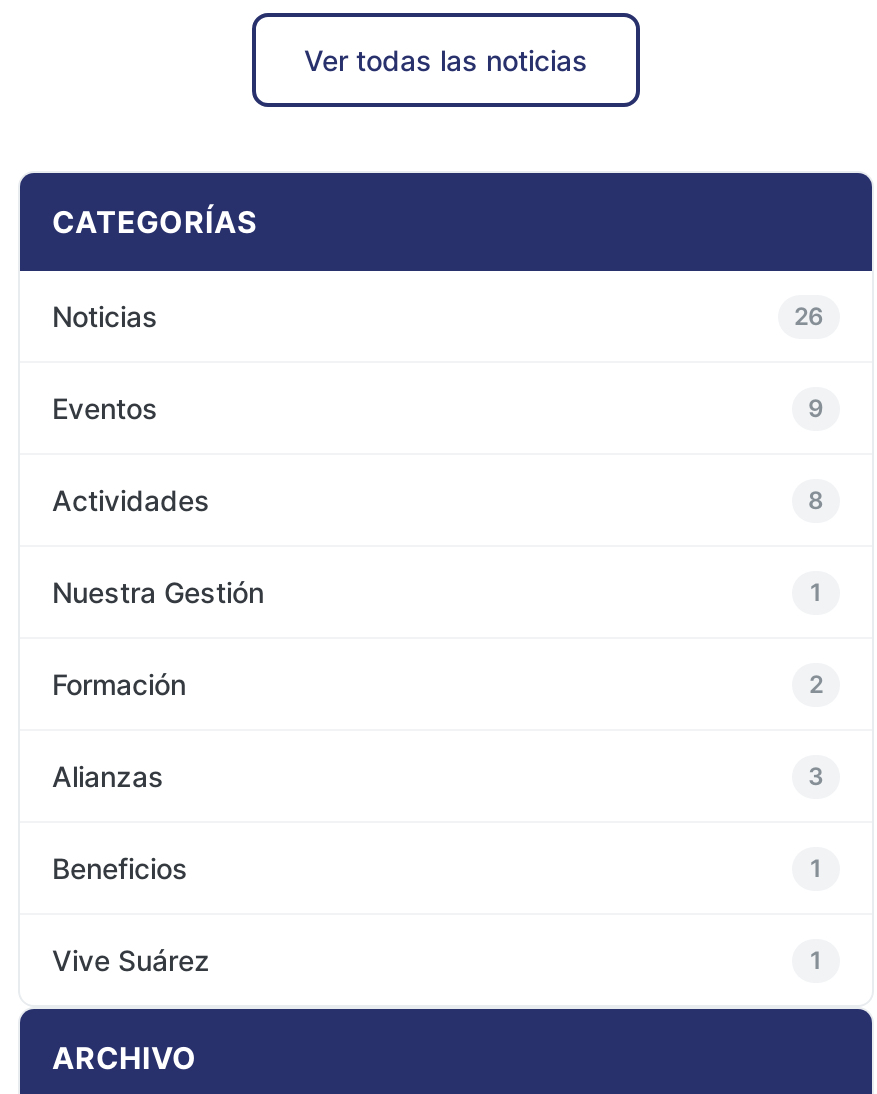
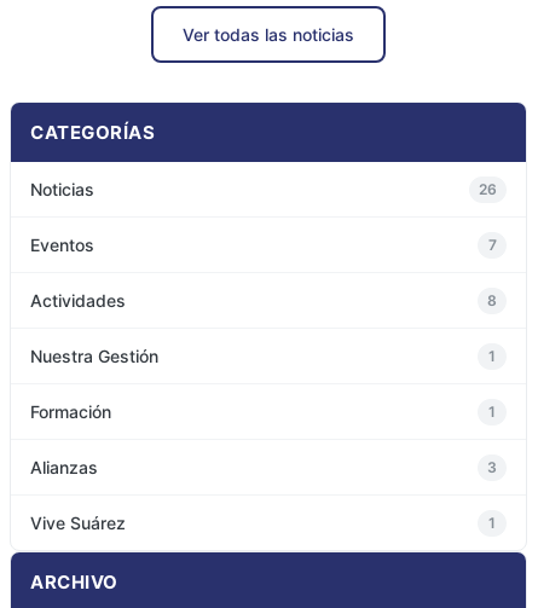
[808,393,824,423] 9 -> [488,236,496,254] 7
[809,669,823,699] 2 -> [488,402,496,421] 1
[52,852,822,886] Beneficios | 1 -> none

